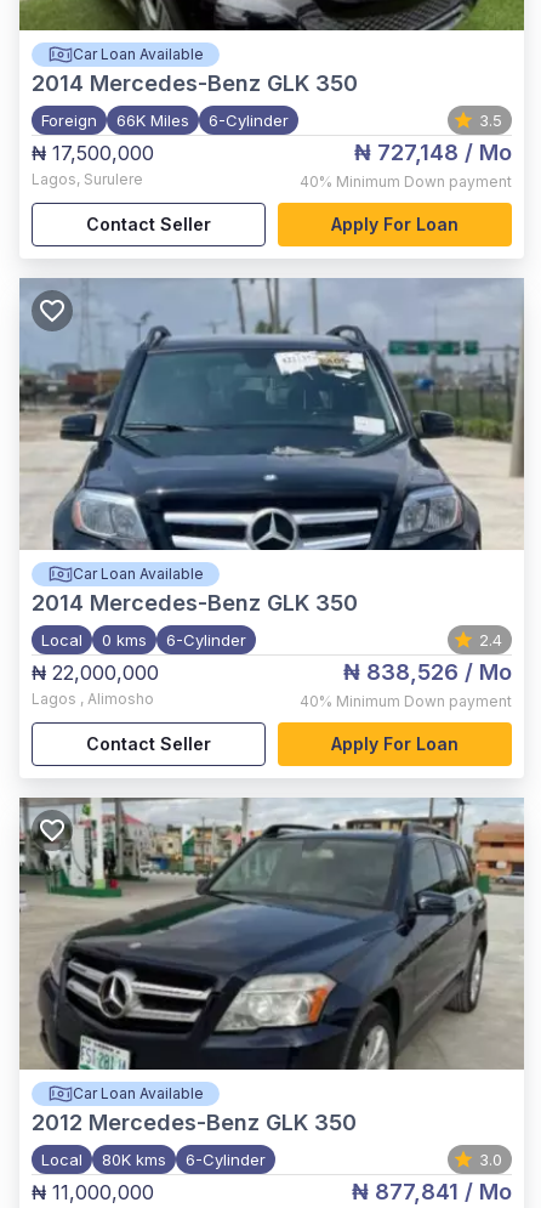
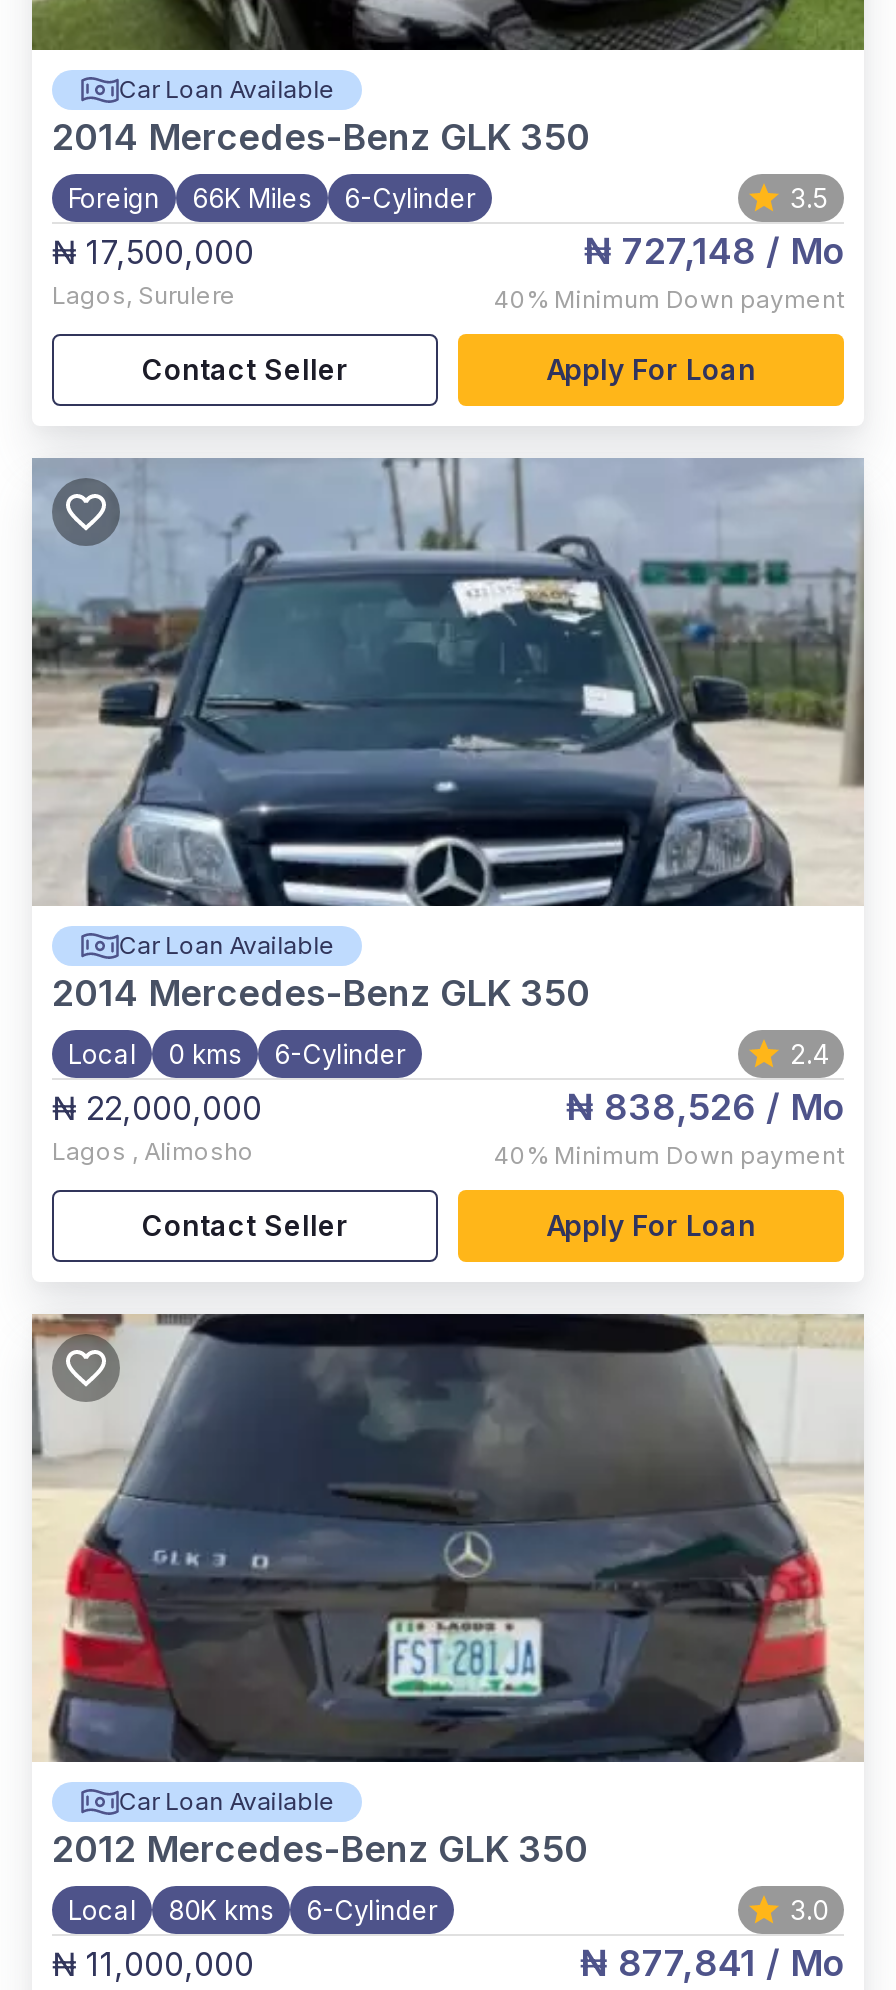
[18,798,525,1071] [image] -> [32,1312,864,1764] [image]

